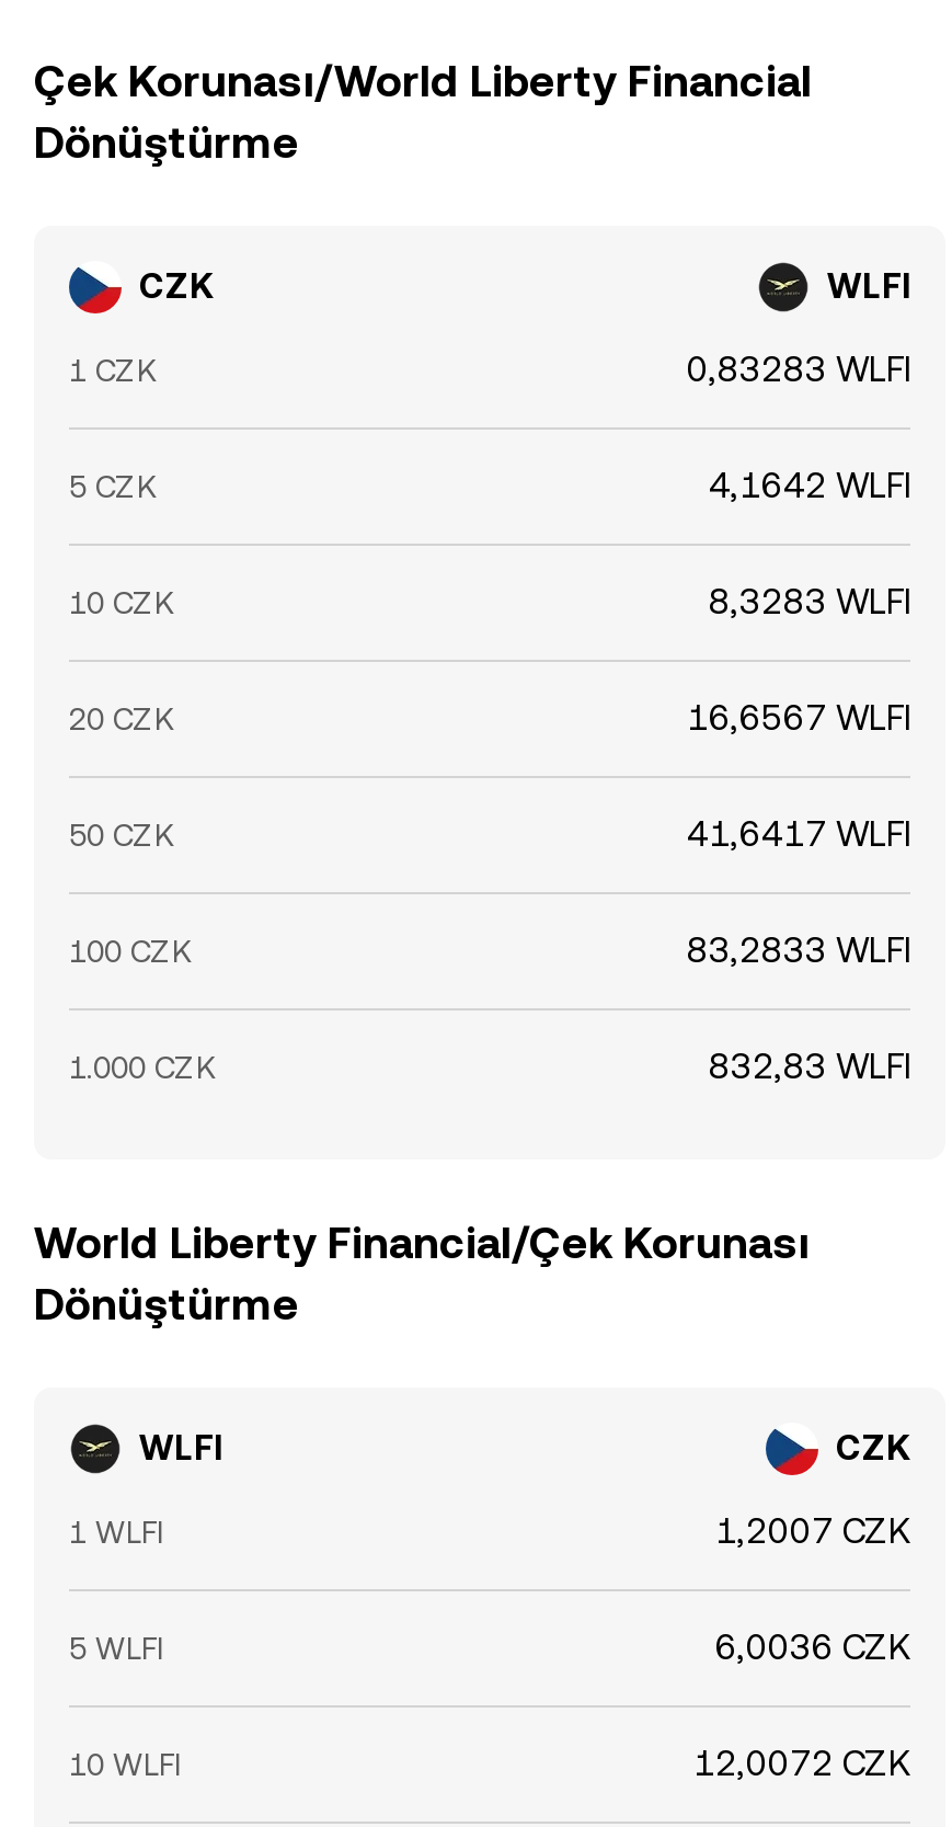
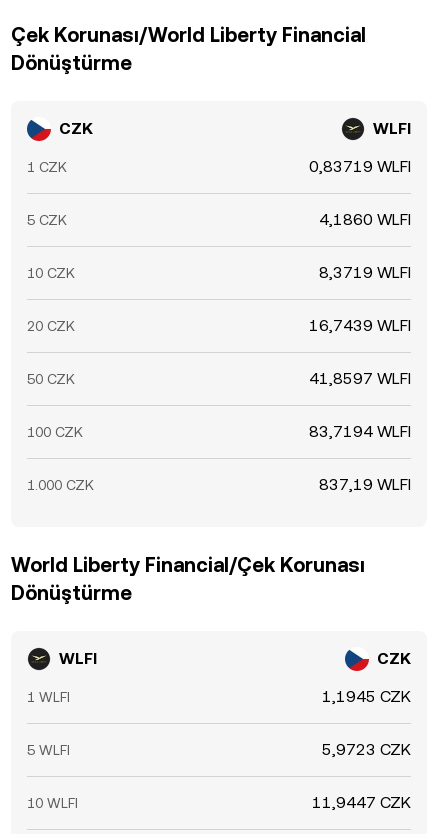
[687,349,910,390] 0,83283 WLFI -> [309,157,411,176] 0,83719 WLFI
[709,465,910,506] 4,1642 WLFI -> [319,210,411,229] 4,1860 WLFI
[709,581,910,623] 8,3283 WLFI -> [319,263,411,282] 8,3719 WLFI
[687,697,910,739] 16,6567 WLFI -> [309,316,411,335] 16,7439 WLFI
[687,813,910,855] 41,6417 WLFI -> [309,369,411,388] 41,8597 WLFI
[687,929,910,971] 83,2833 WLFI -> [309,422,411,441] 83,7194 WLFI
[709,1046,910,1087] 832,83 WLFI -> [319,475,411,494] 837,19 WLFI
[715,1510,910,1552] 1,2007 CZK -> [322,687,411,706] 1,1945 CZK
[715,1626,910,1668] 6,0036 CZK -> [322,740,411,759] 5,9723 CZK
[693,1743,910,1784] 12,0072 CZK -> [312,793,411,812] 11,9447 CZK

